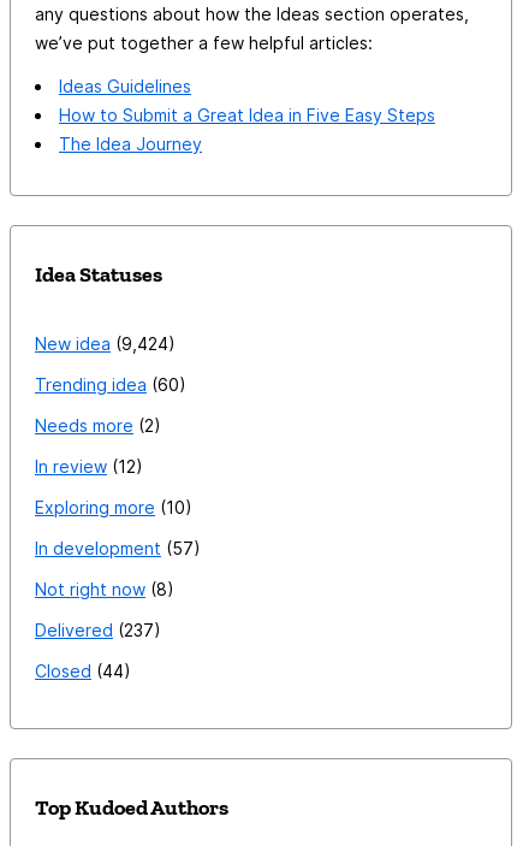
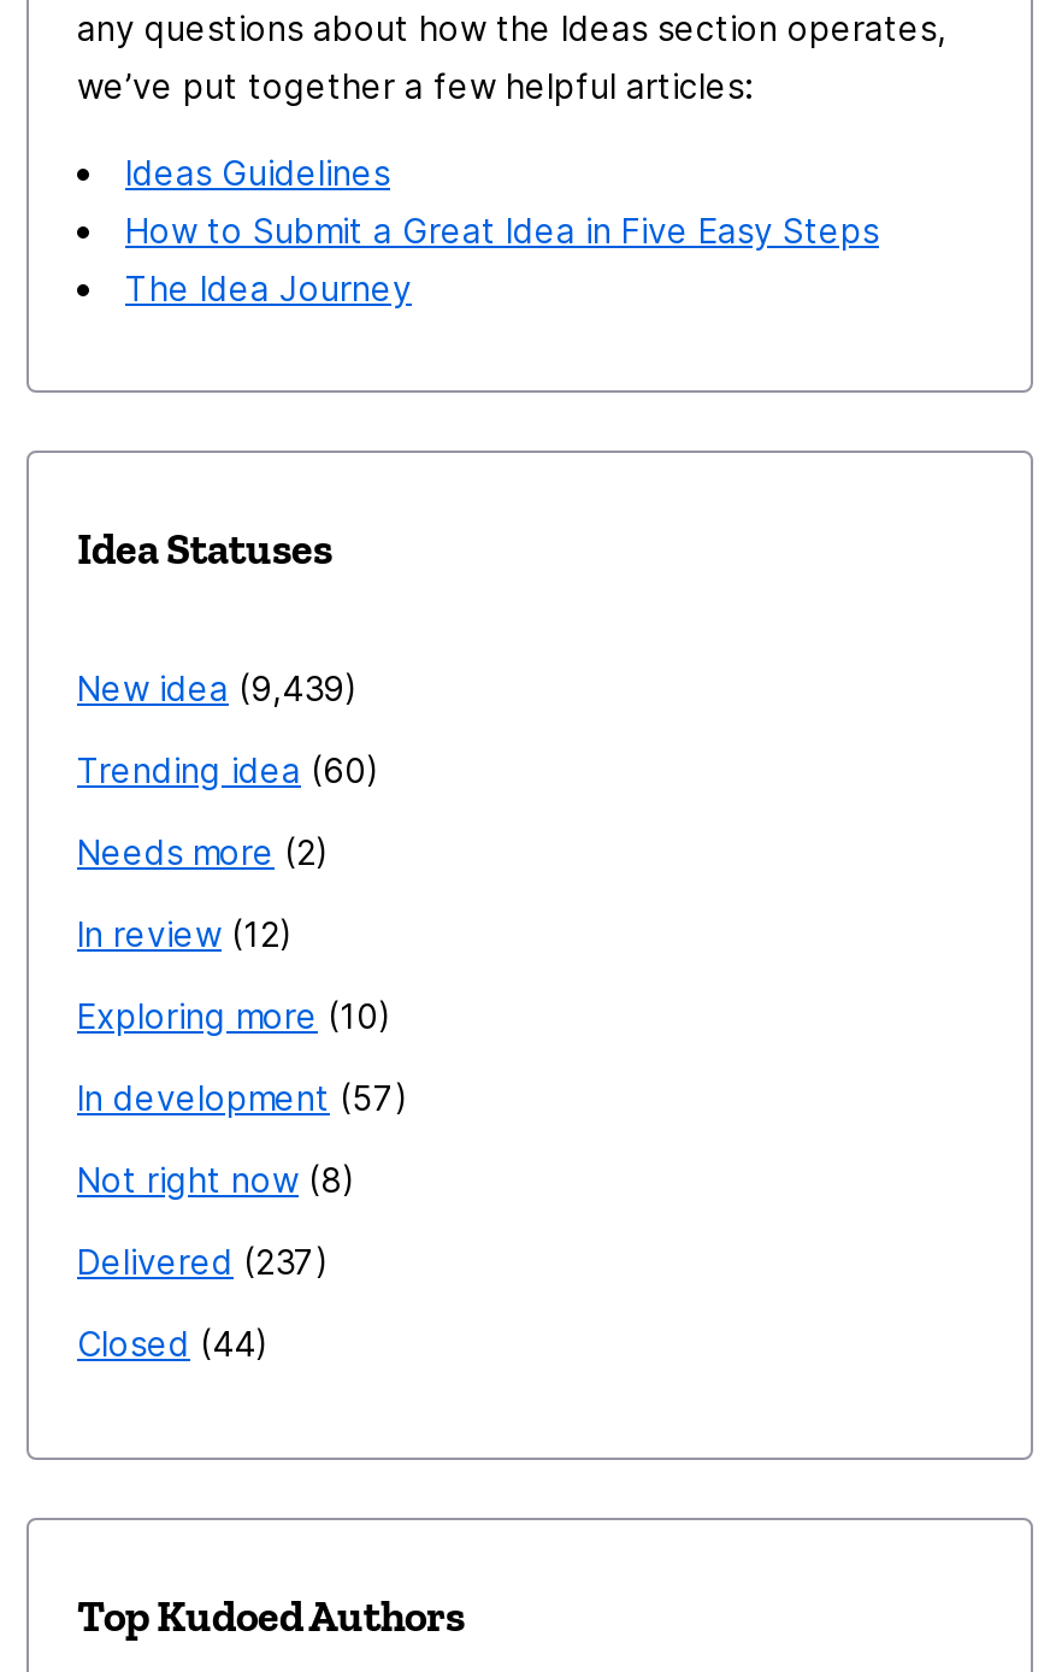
[35,334,168,354] New idea 9,424 -> [77,668,344,709] New idea 9,439

